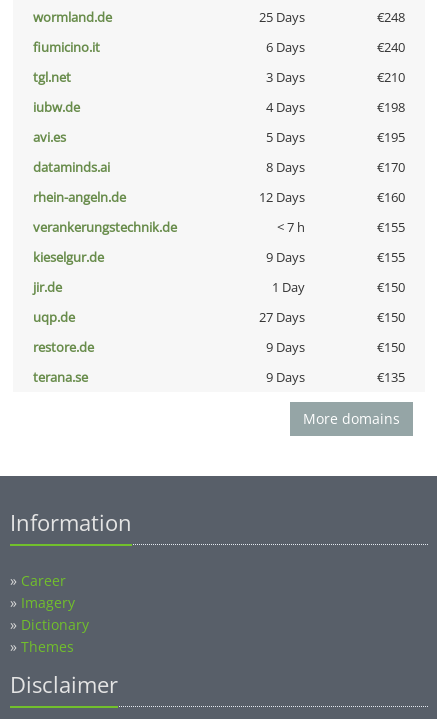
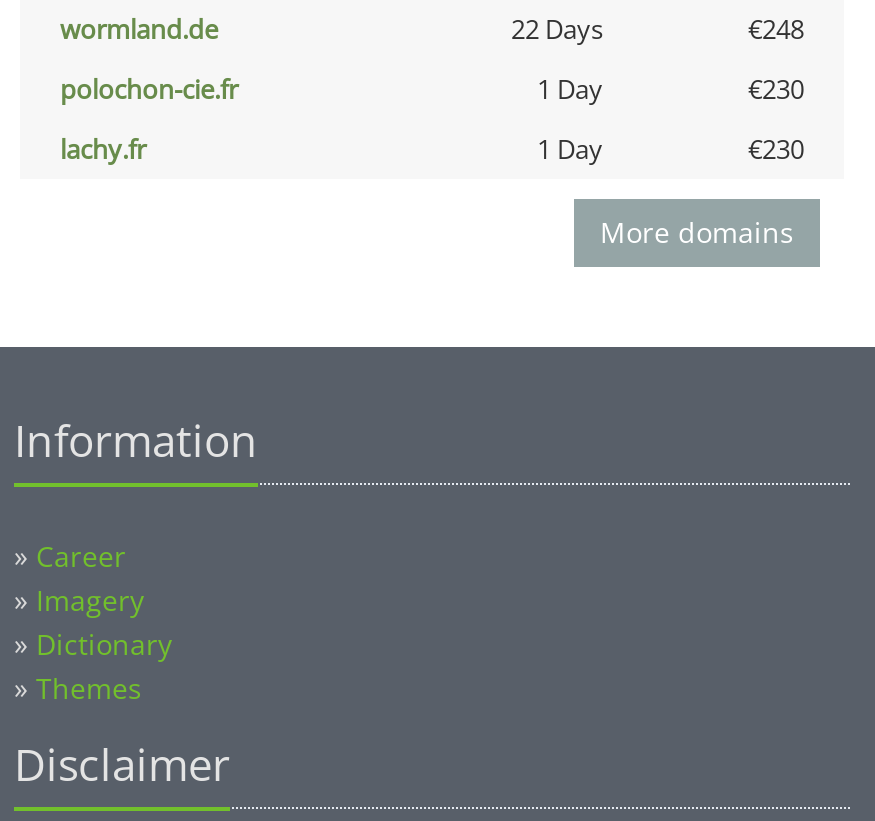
[258,8,304,26] 25 Days -> [511,11,603,47] 22 Days
[33,38,405,296] fiumicino.it | 6 Days | €240 | tgl.net | 3 Days | €210 | iubw.de | 4 Days | €198 | avi.es | 5 Days | €195 | dataminds.ai | 8 Days | €170 | rhein-angeln.de | 12 Days | €160 | verankerungstechnik.de | < 7 h | €155 | kieselgur.de | 9 Days | €155 | jir.de -> [60,71,238,107] polochon-cie.fr
[33,278,405,386] €150 | uqp.de | 27 Days | €150 | restore.de | 9 Days | €150 | terana.se | 9 Days | €135 -> [60,71,804,167] €230 | lachy.fr | 1 Day | €230

